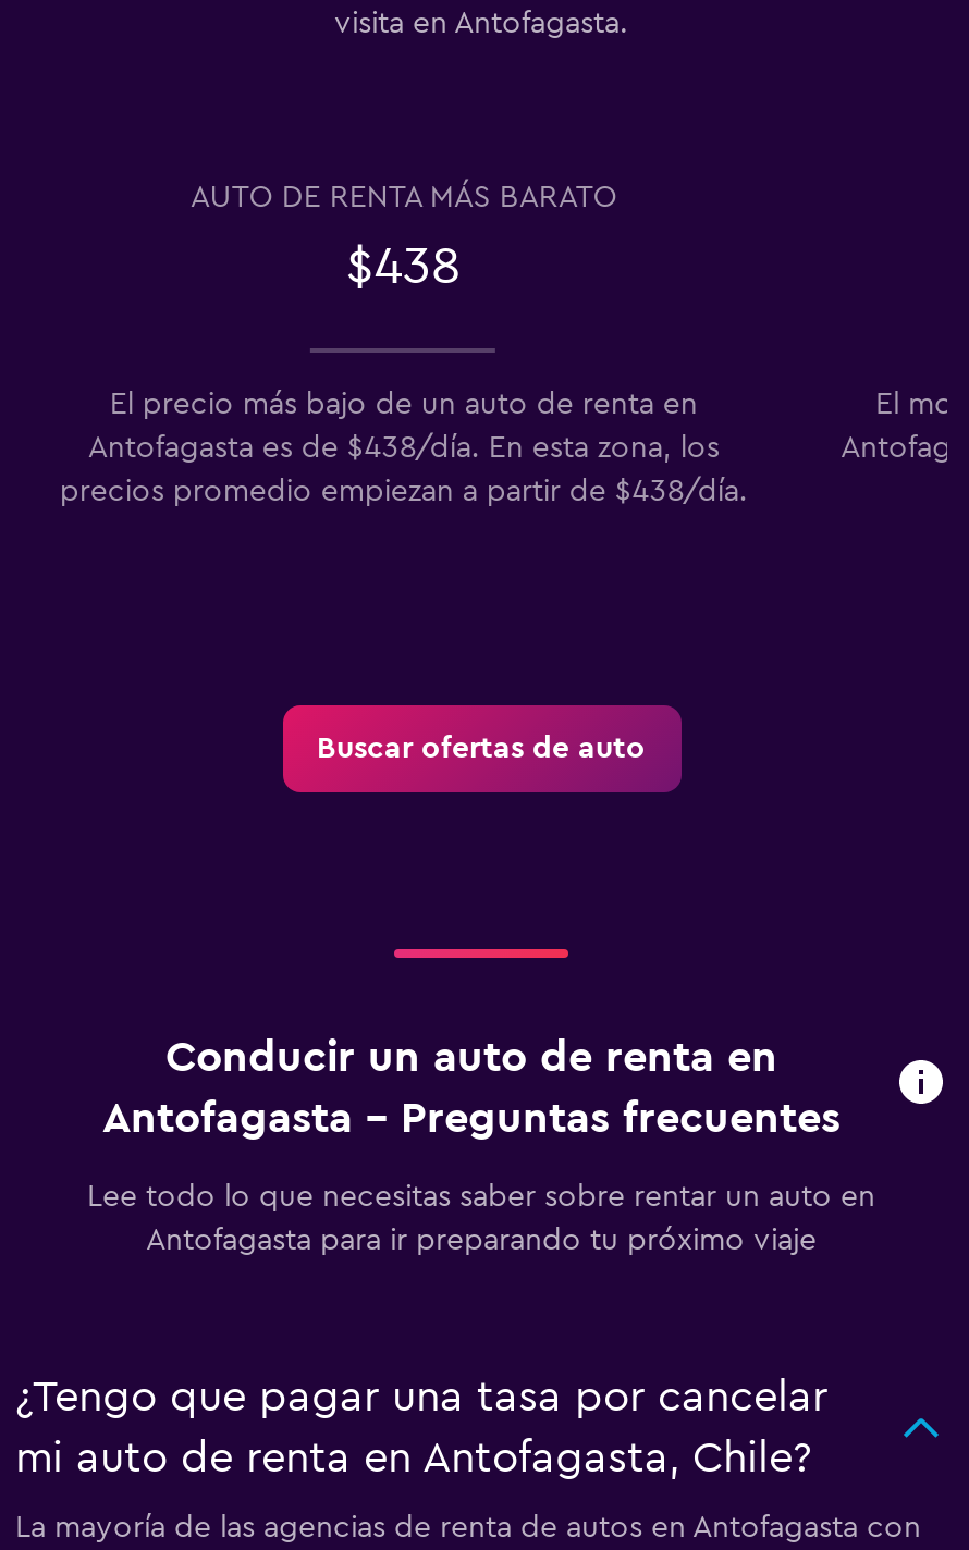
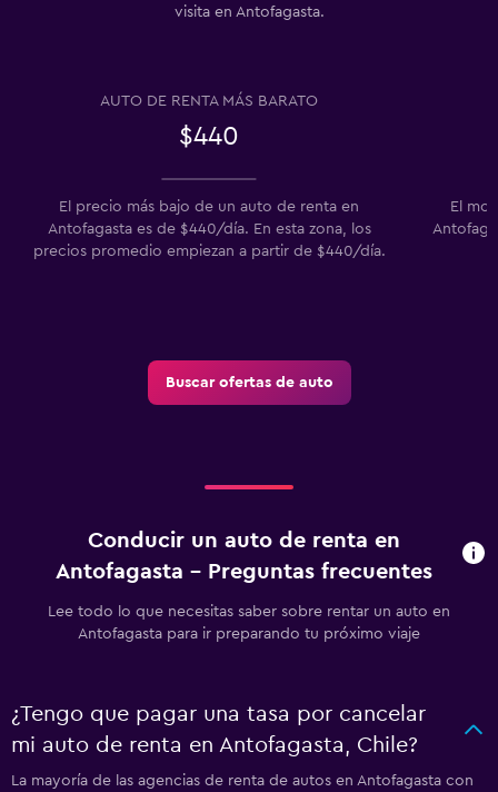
[346,241,461,293] $438 -> [179,123,239,150] $440
[88,432,719,463] Antofagasta es de $438/día. En esta zona, los -> [48,221,371,236] Antofagasta es de $440/día. En esta zona, los
[59,476,748,506] precios promedio empiezan a partir de $438/día. -> [33,243,386,259] precios promedio empiezan a partir de $440/día.

